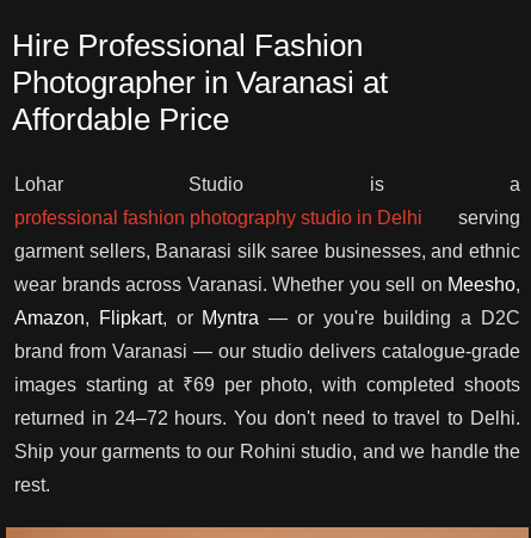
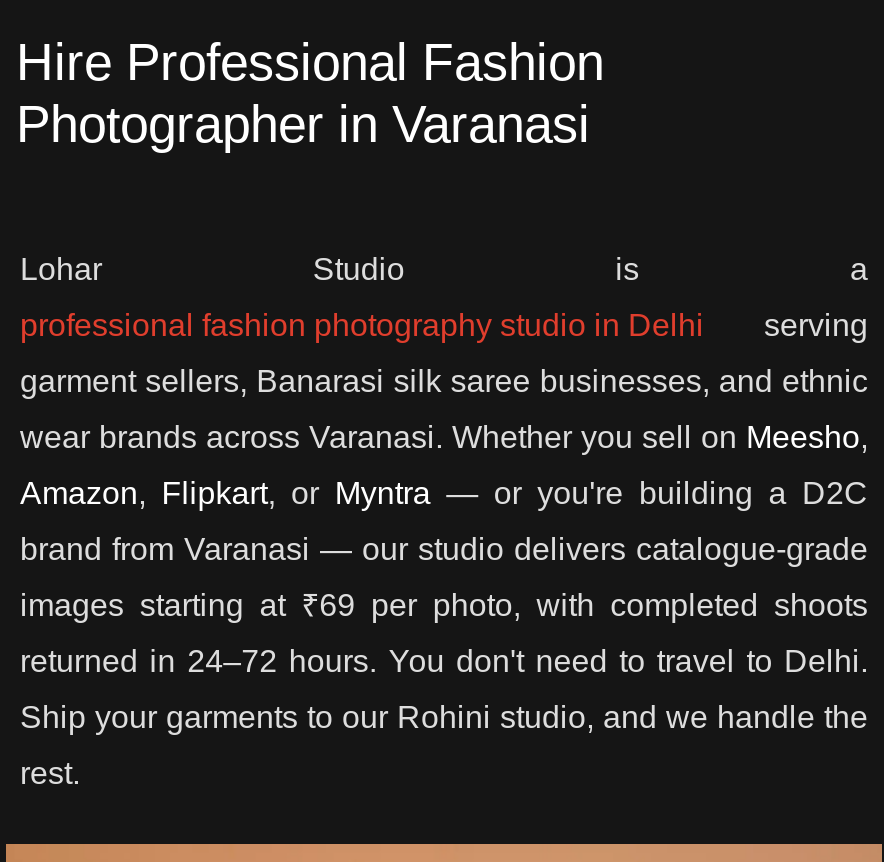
[12,64,388,137] Photographer in Varanasi at | Affordable Price -> [16,94,590,154] Photographer in Varanasi

